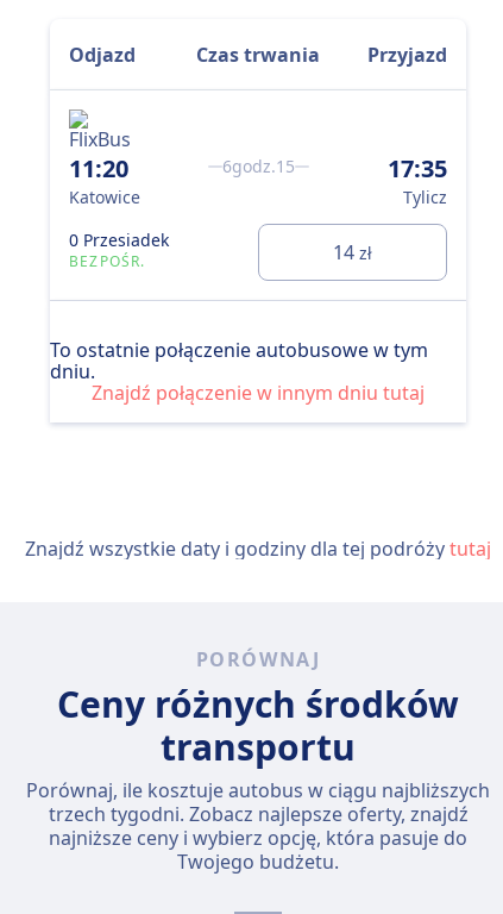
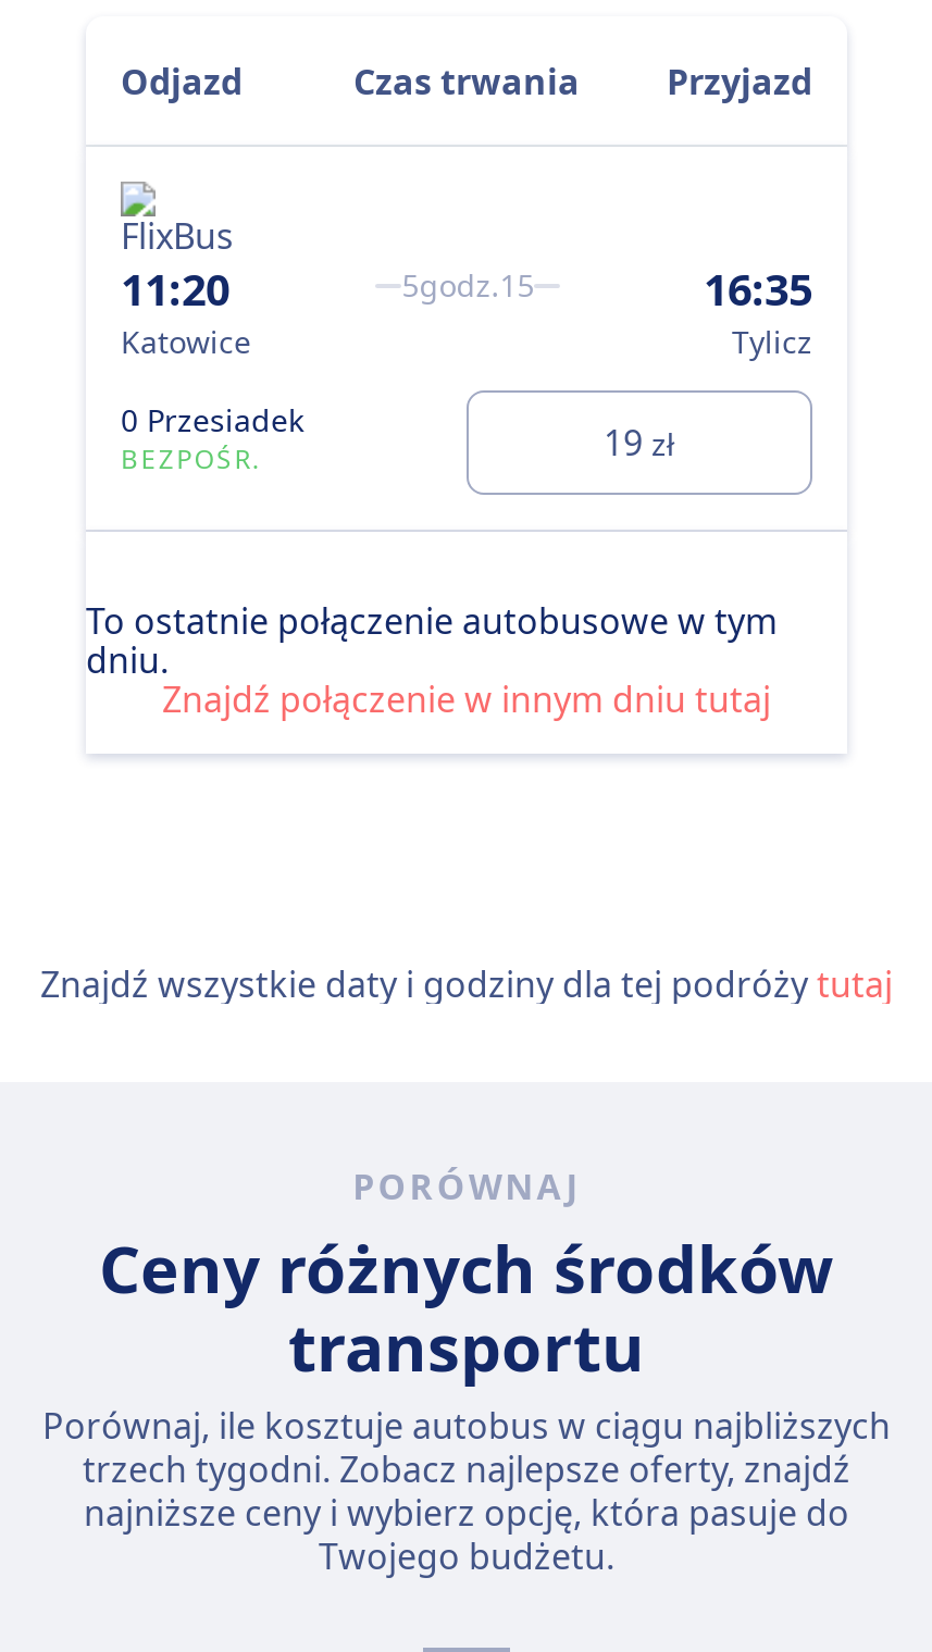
[223,152,447,184] 6godz.15 | 17:35 -> [402,260,812,319] 5godz.15 | 16:35
[333,239,372,265] 14 zł -> [604,418,675,465] 19 zł

